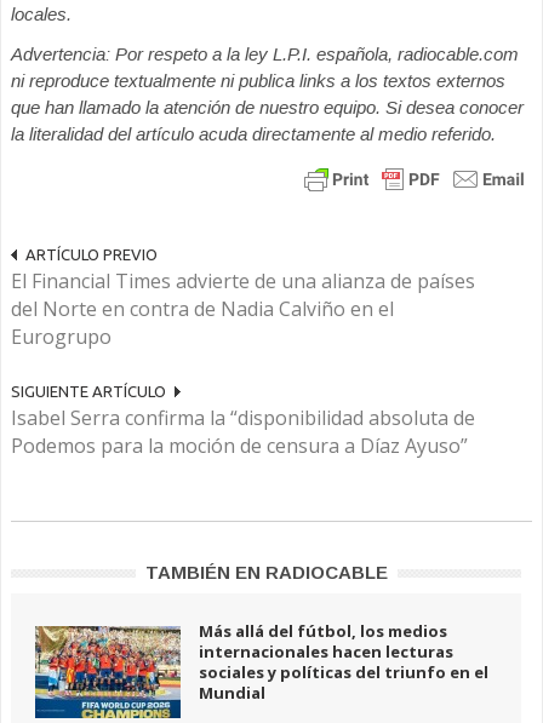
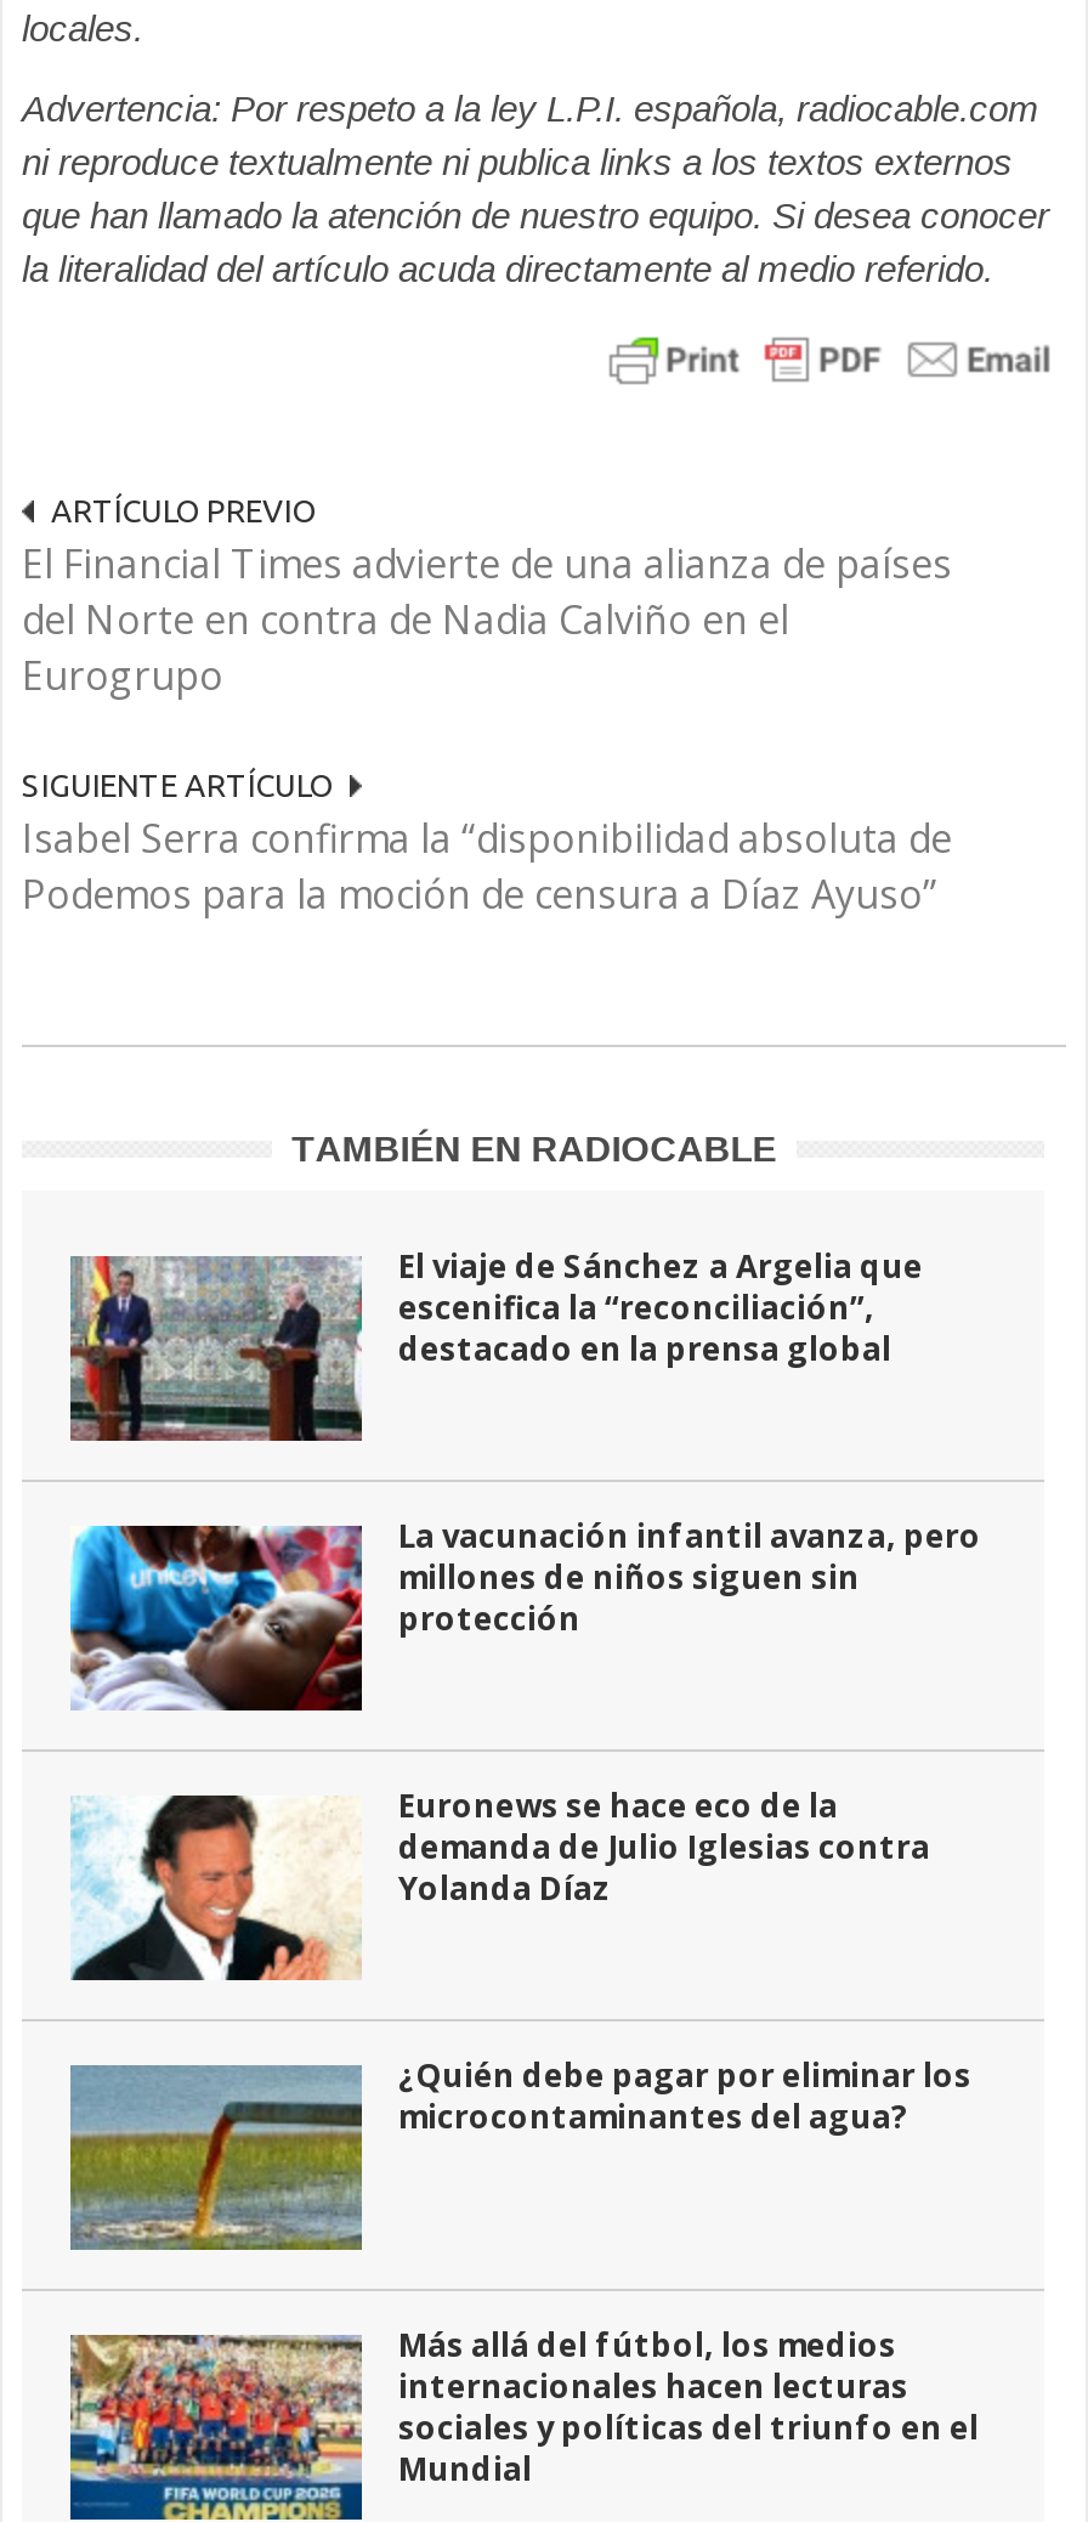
none -> [68,1244,923,1443] [image] | El viaje de Sánchez a Argelia que | escenifica la “reconciliación”, | destacado en la prensa global
none -> [68,1514,981,1713] [image] | La vacunación infantil avanza, pero | millones de niños siguen sin | protección
none -> [68,1783,930,1983] [image] | Euronews se hace eco de la | demanda de Julio Iglesias contra | Yolanda Díaz
none -> [68,2053,971,2252] [image] | ¿Quién debe pagar por eliminar los | microcontaminantes del agua?

